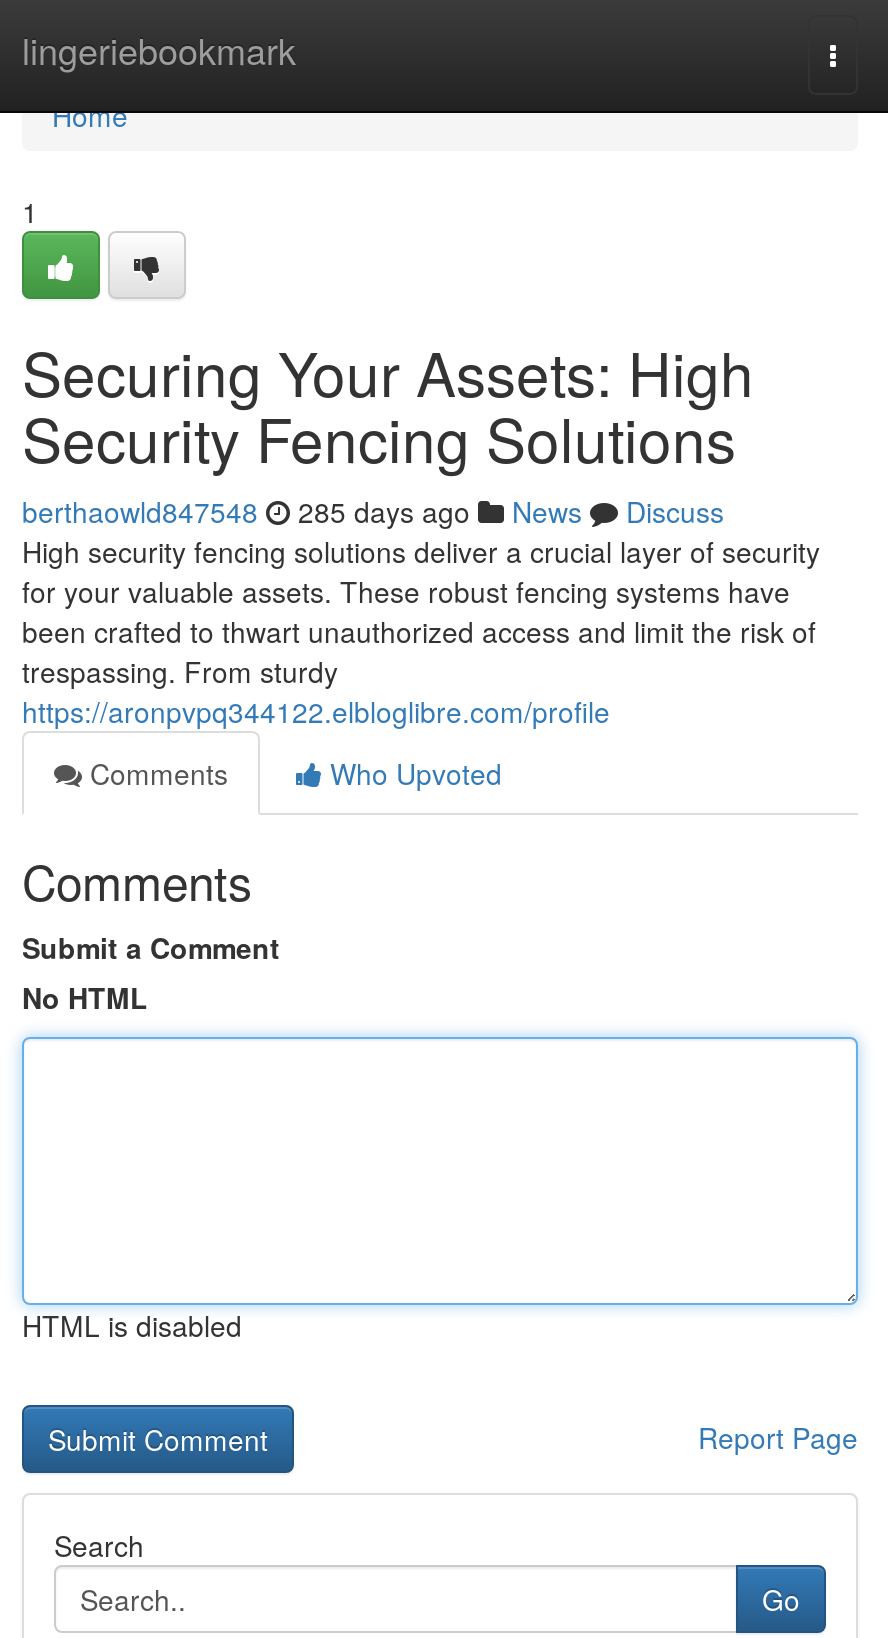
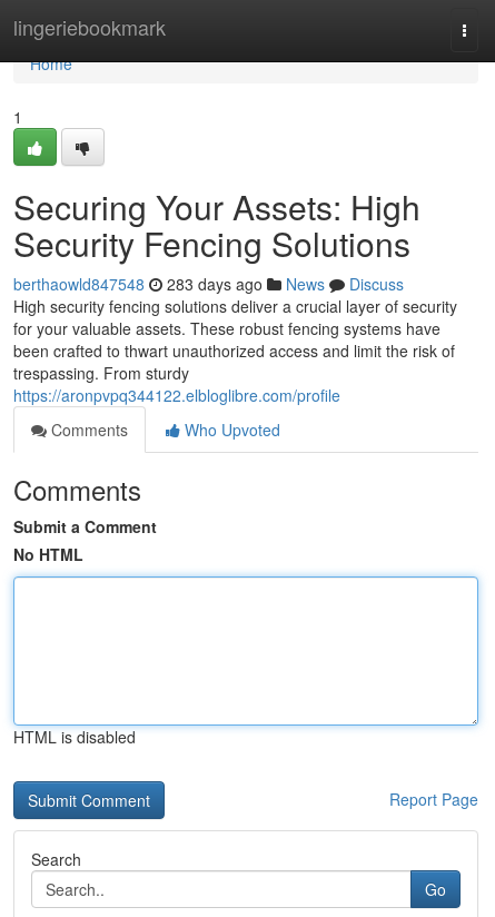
[22,491,724,531] berthaowld847548 285 days ago News Discuss -> [13,273,404,295] berthaowld847548 283 days ago News Discuss

